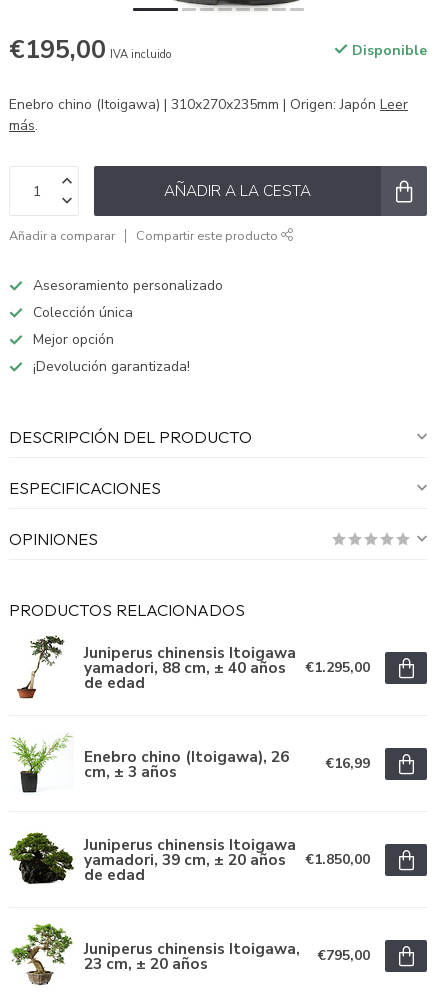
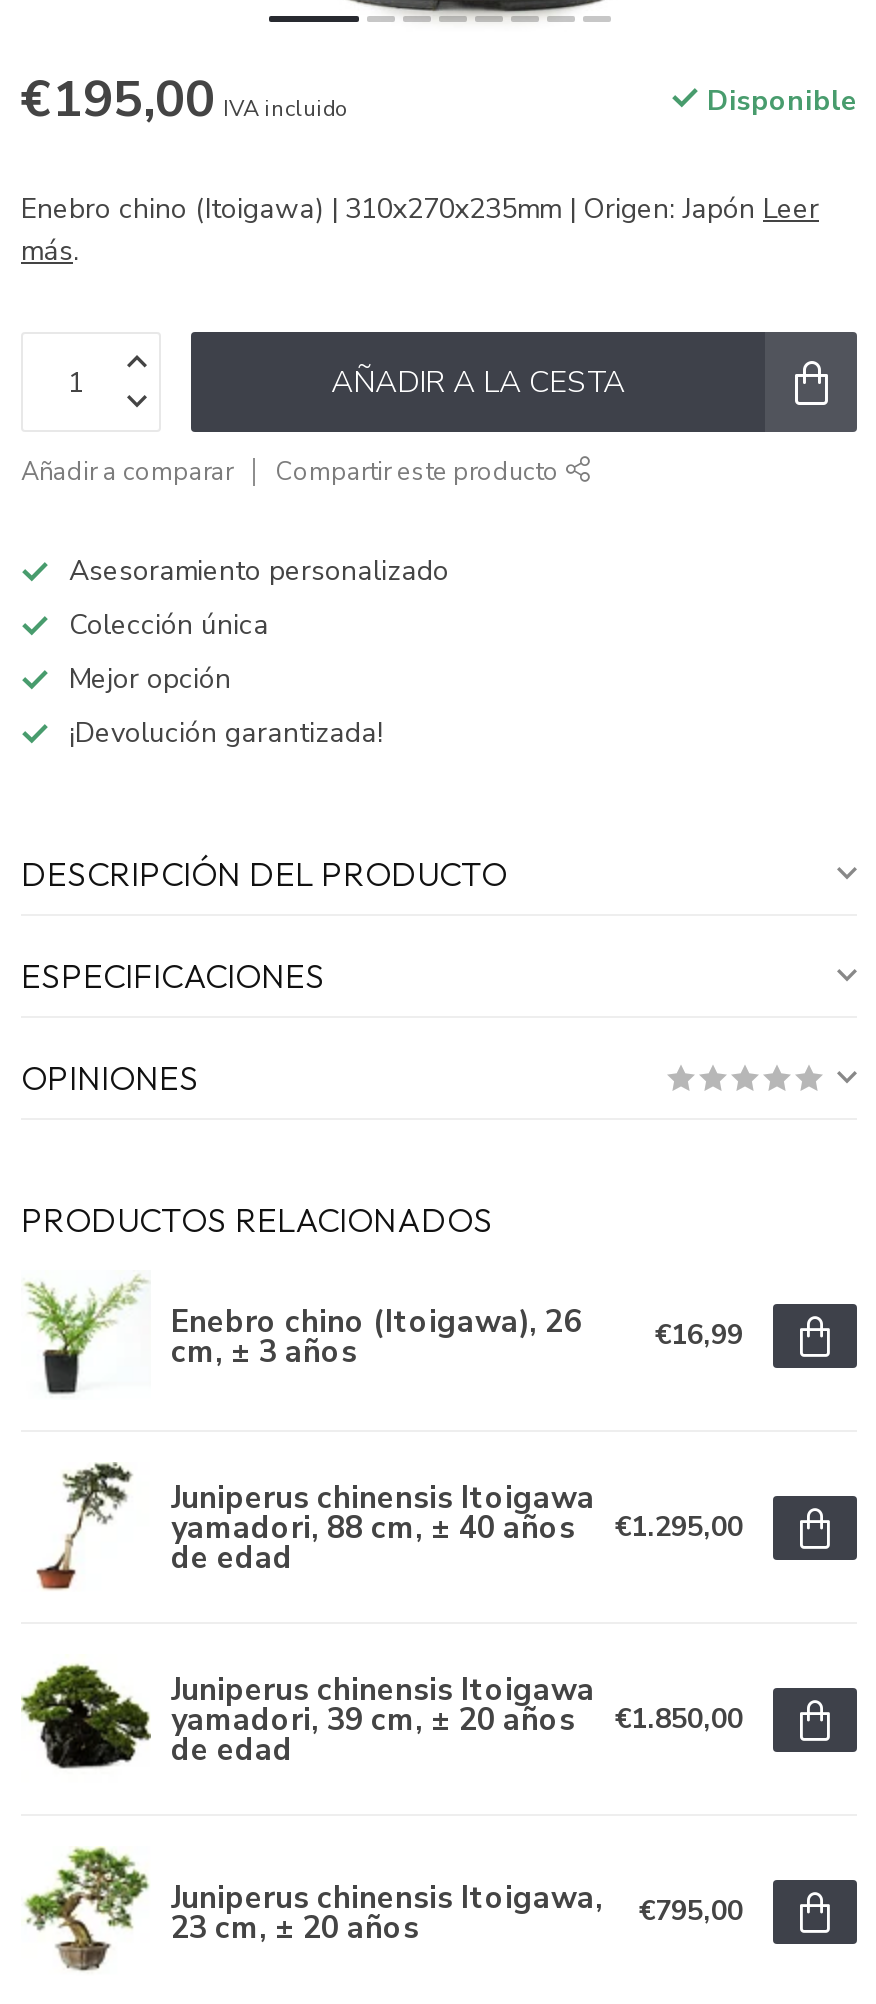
moved [19,634,370,700] -> [41,1460,743,1592]: [image] | Juniperus chinensis Itoigawa | yamadori, 88 cm, ± 40 años | de edad | €1.295,00
moved [10,733,370,794] -> [25,1274,743,1396]: [image] | Enebro chino (Itoigawa), 26 | cm, ± 3 años | €16,99

